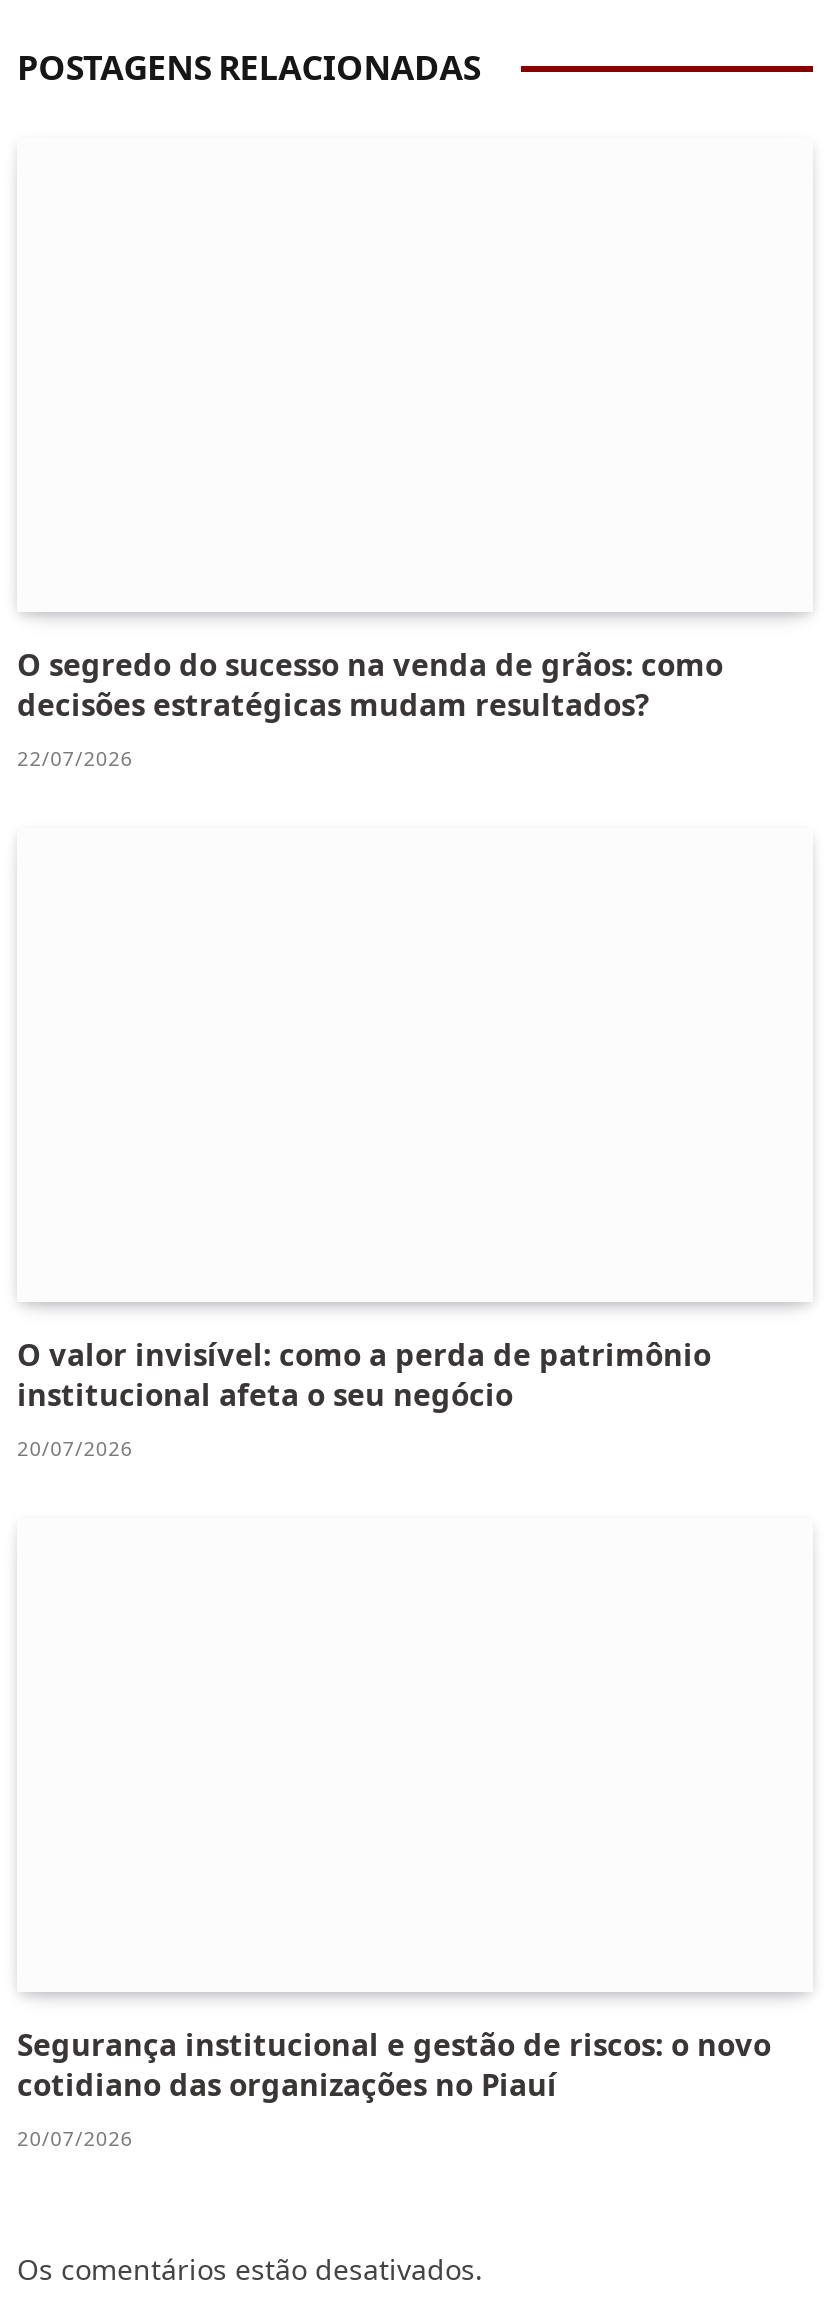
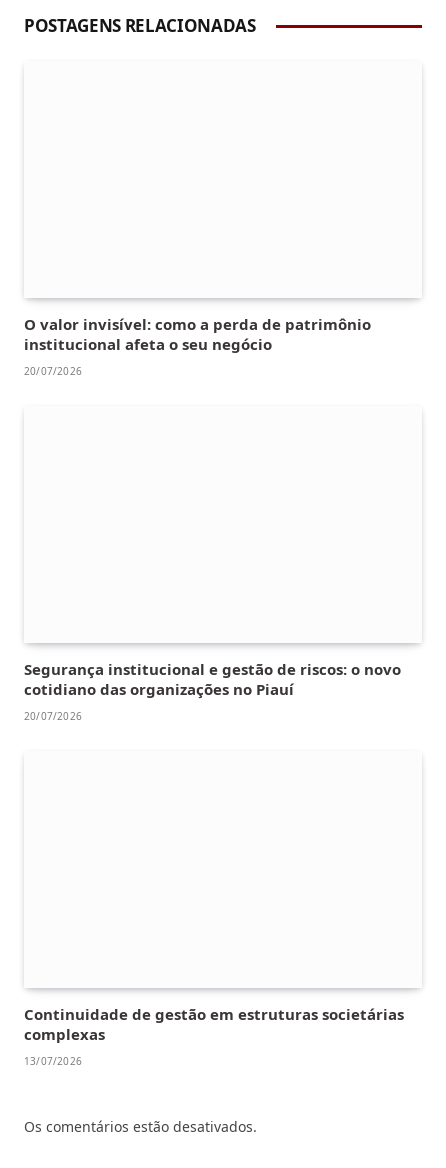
[17,644,723,772] O segredo do sucesso na venda de grãos: como | decisões estratégicas mudam resultados? | 22/07/2026 -> none
moved [17,1334,771,2152] -> [24,314,401,723]: O valor invisível: como a perda de patrimônio | institucional afeta o seu negócio | 20/07/2026 | Segurança institucional e gestão de riscos: o novo | cotidiano das organizações no Piauí | 20/07/2026
none -> [24,1004,404,1068] Continuidade de gestão em estruturas societárias | complexas | 13/07/2026

